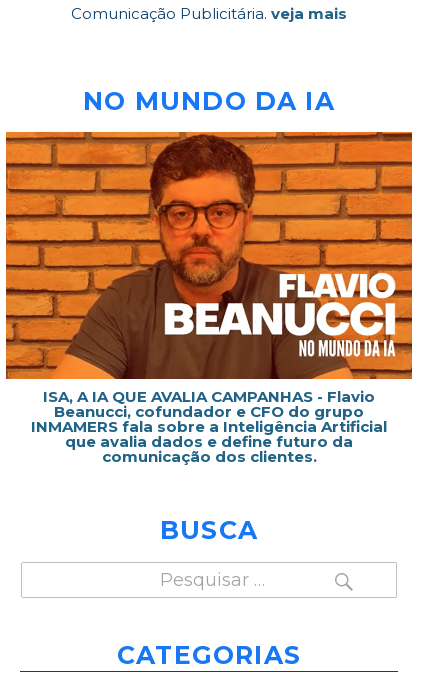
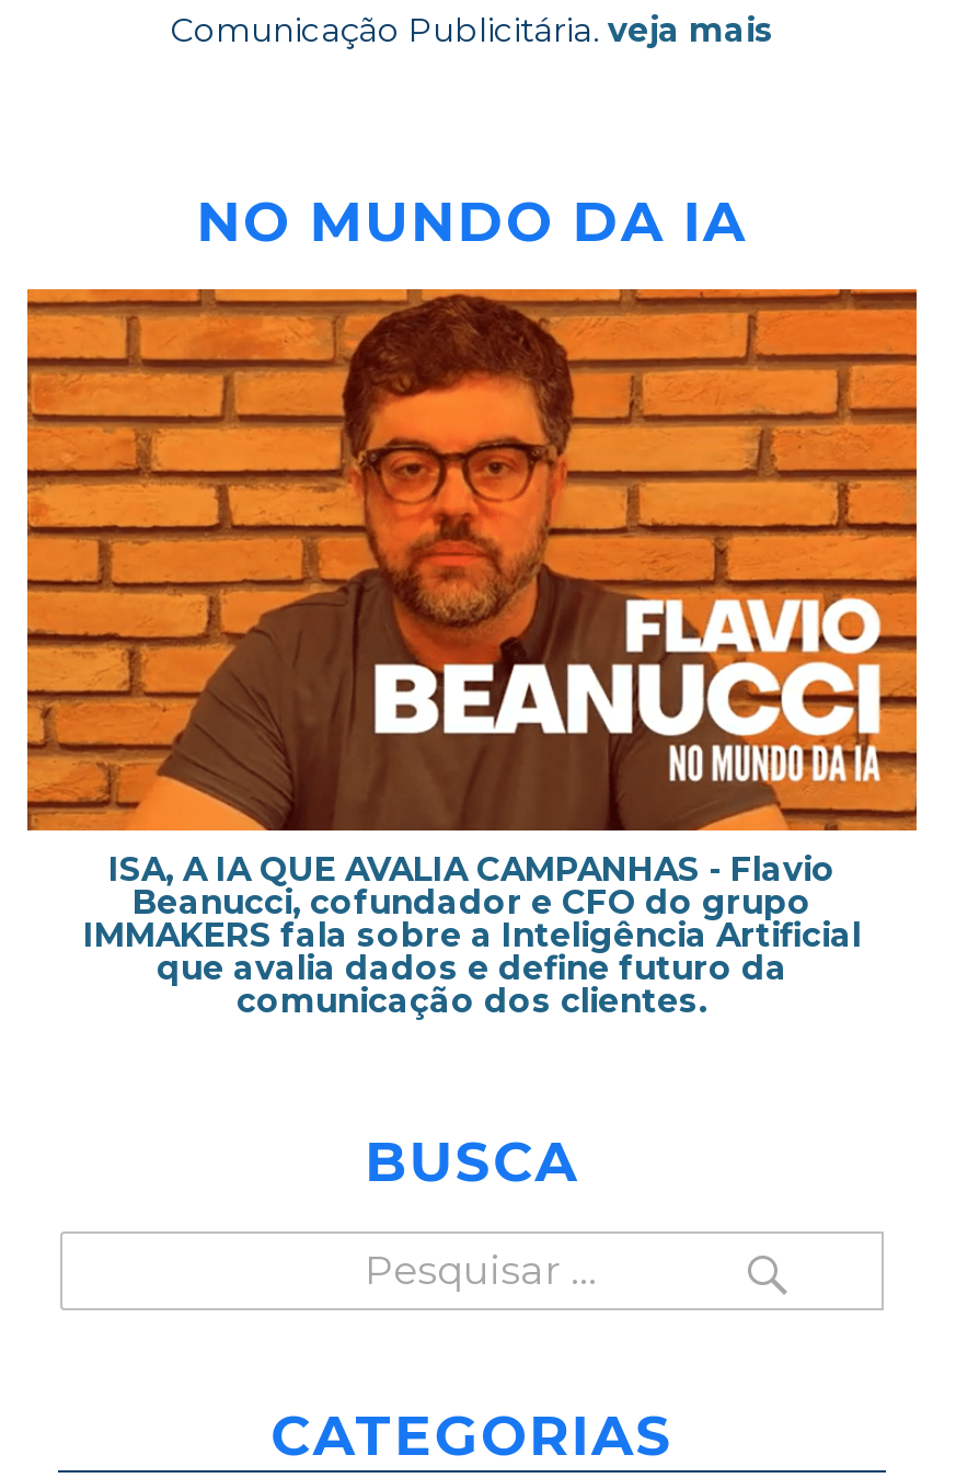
[31,417,387,436] INMAMERS fala sobre a Inteligência Artificial -> [83,913,861,955] IMMAKERS fala sobre a Inteligência Artificial

